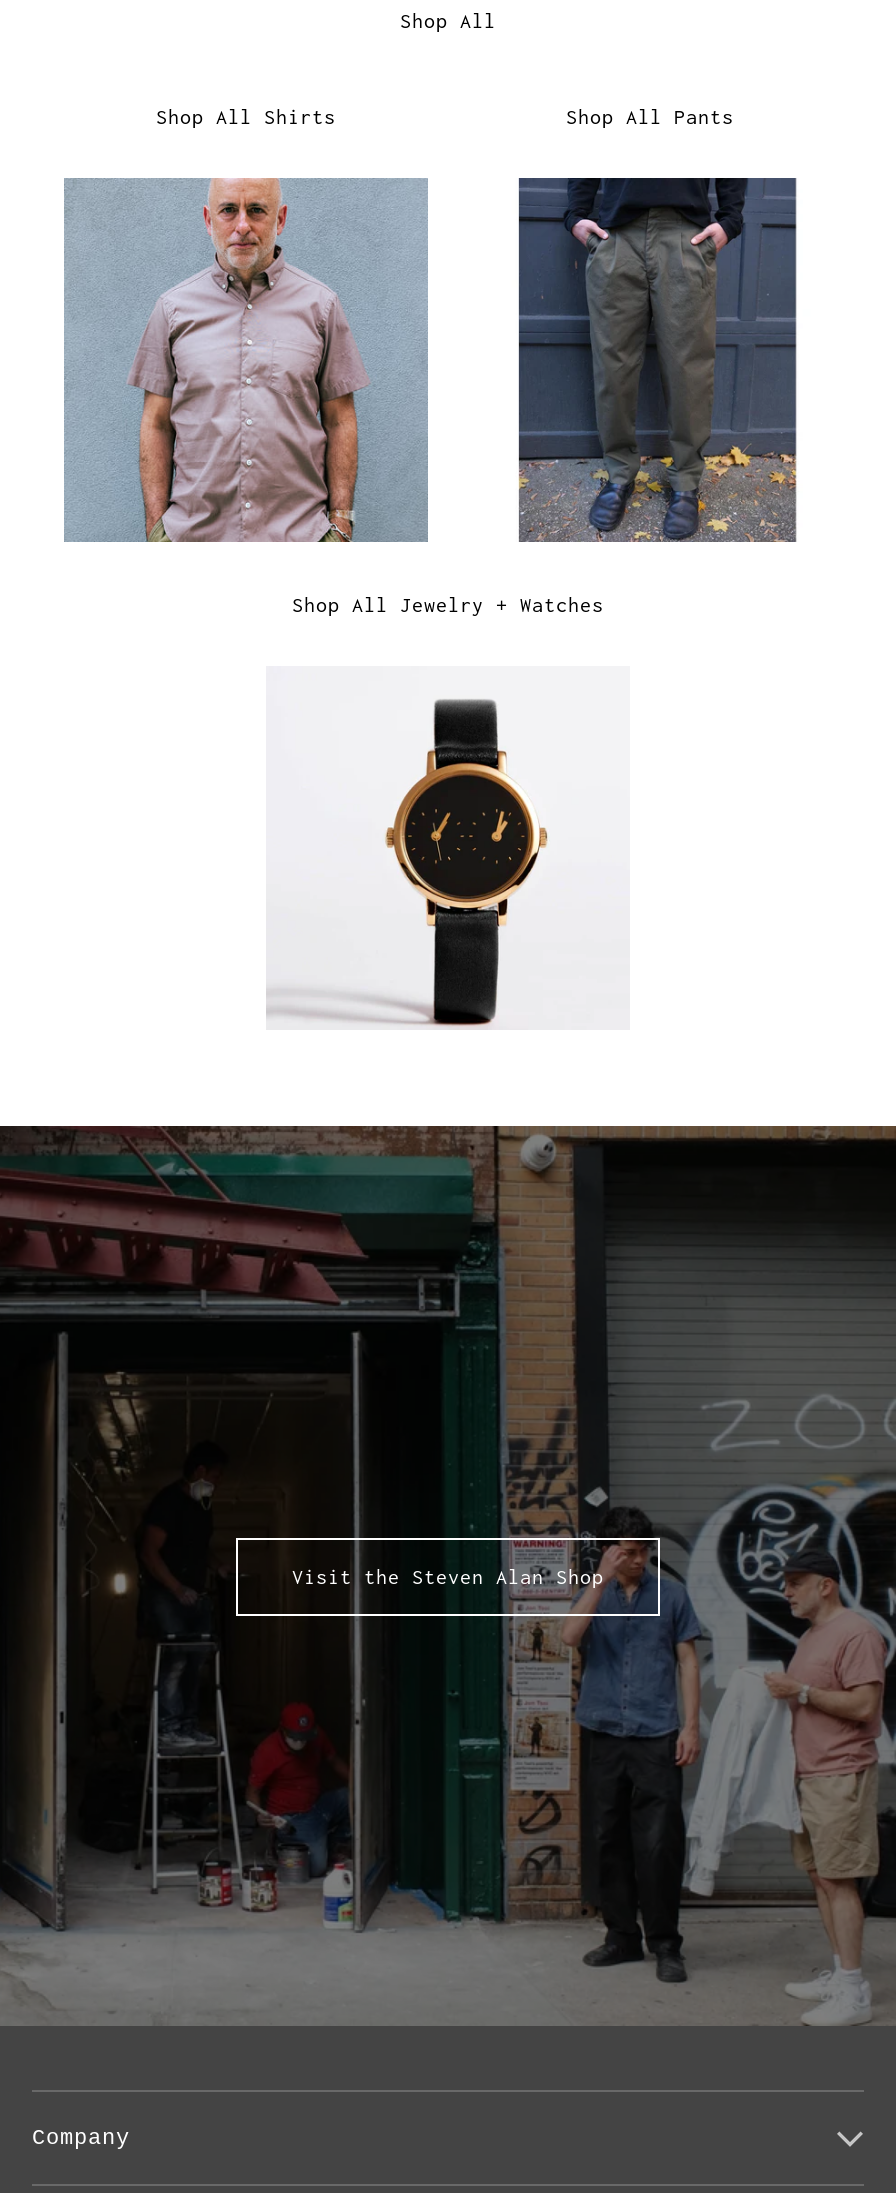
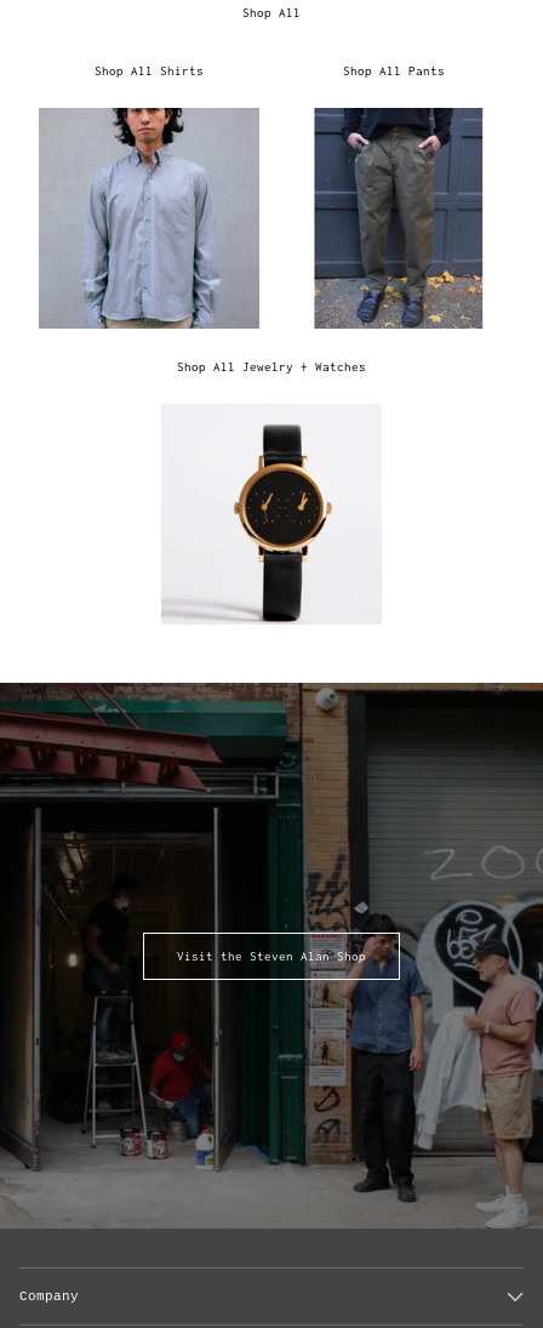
[112,178,362,544] [image] -> [73,107,221,329] [image]

